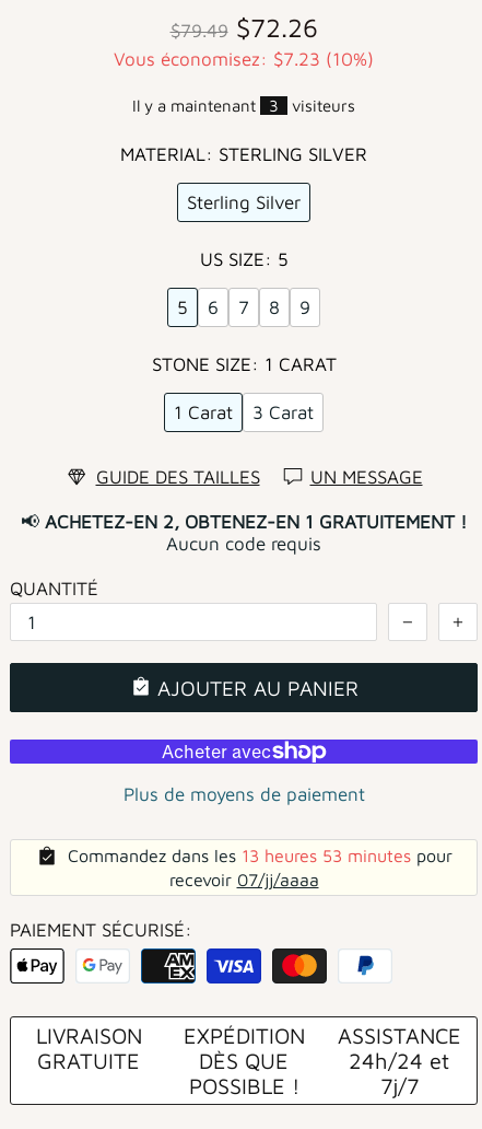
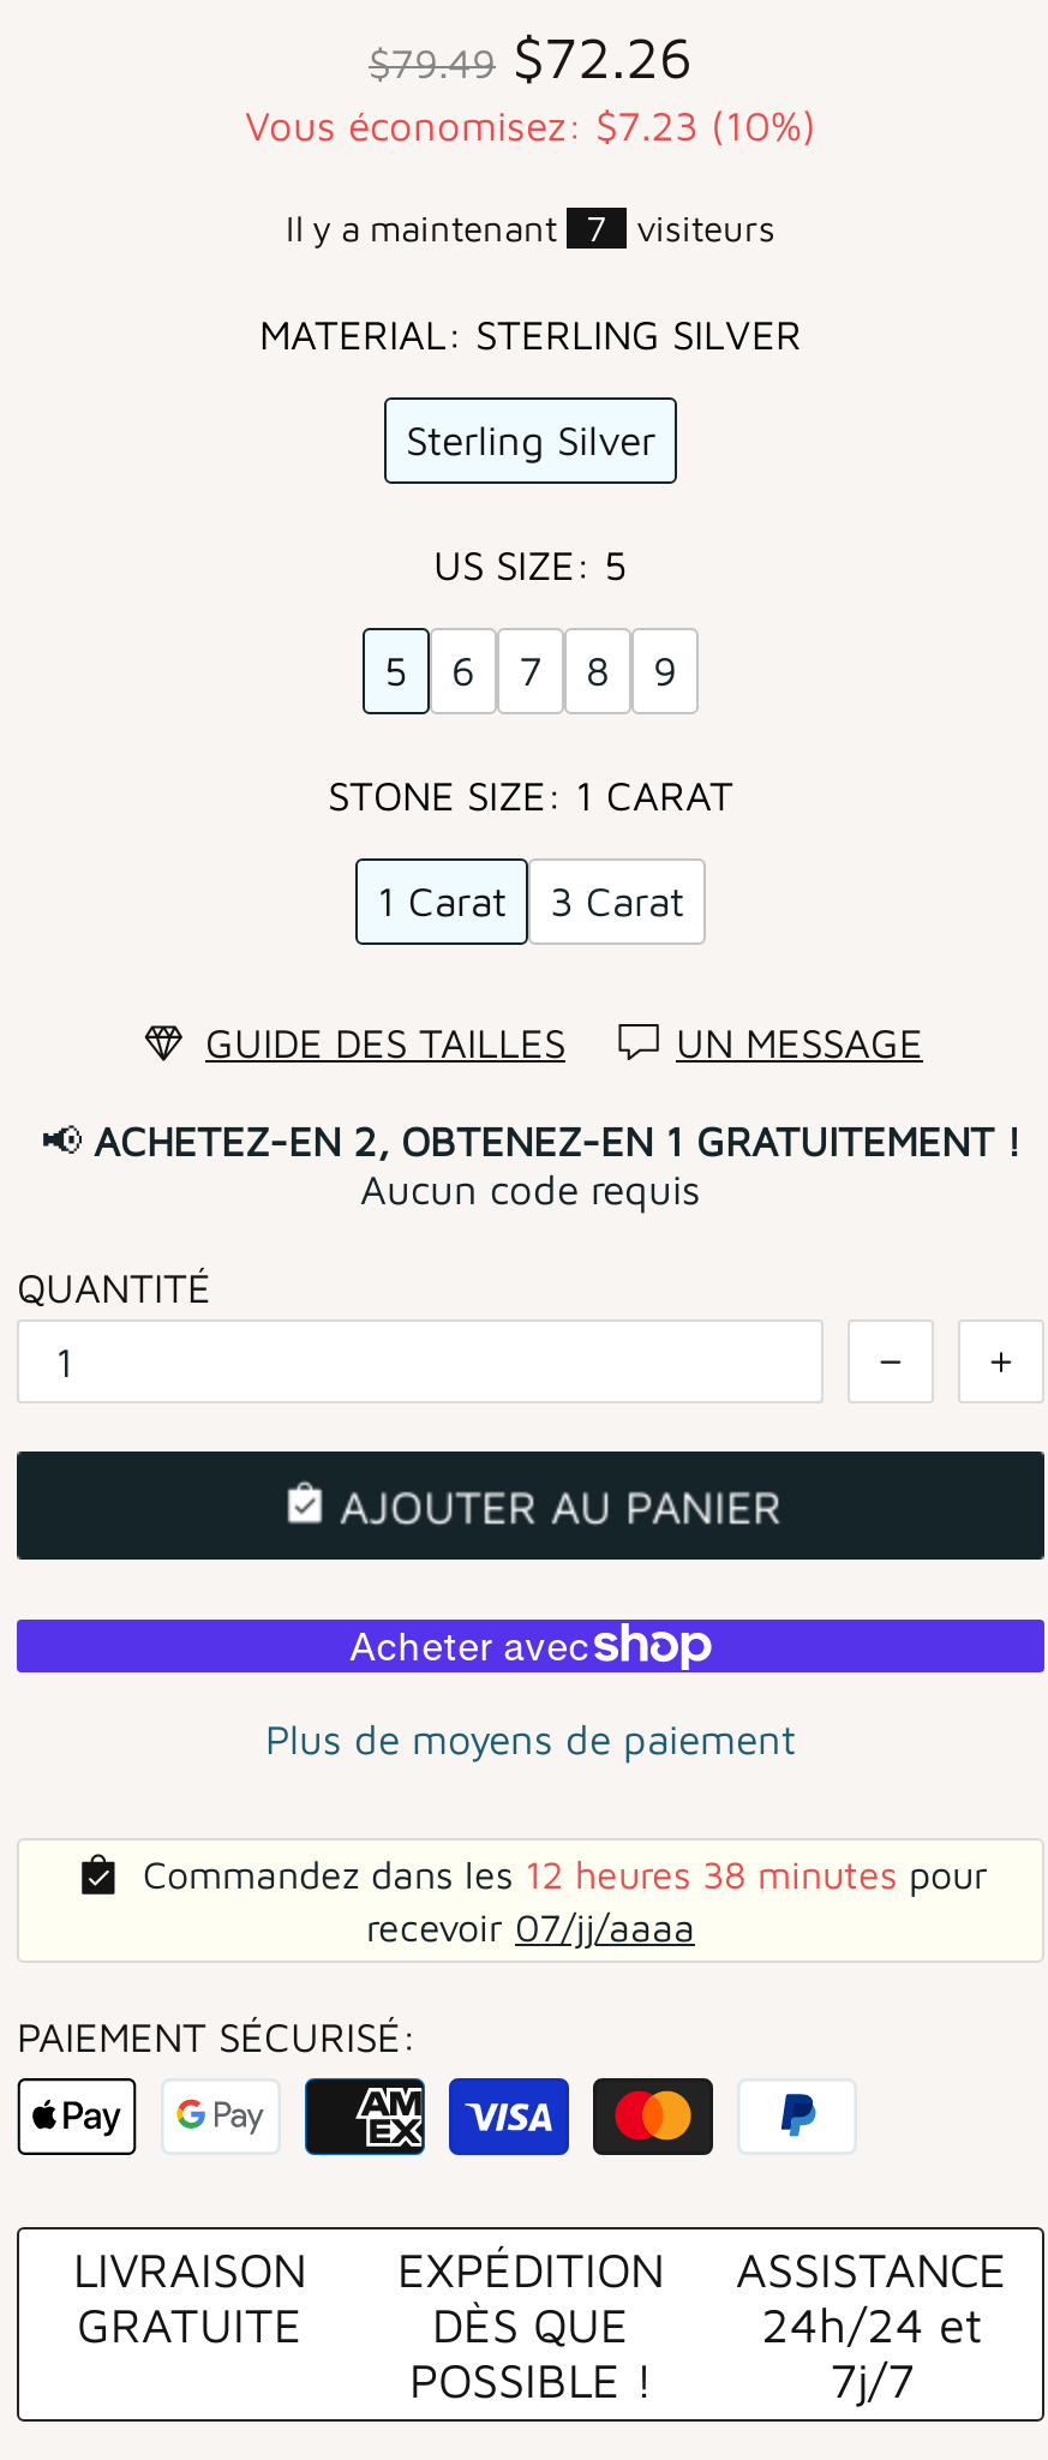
[62,846,452,865] Commandez dans les 13 heures 53 minutes pour -> [131,1853,988,1896] Commandez dans les 12 heures 38 minutes pour

